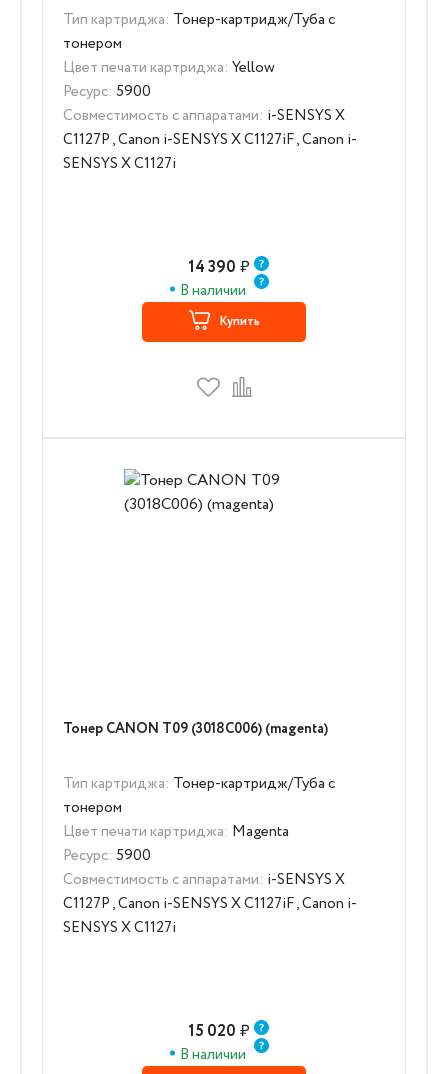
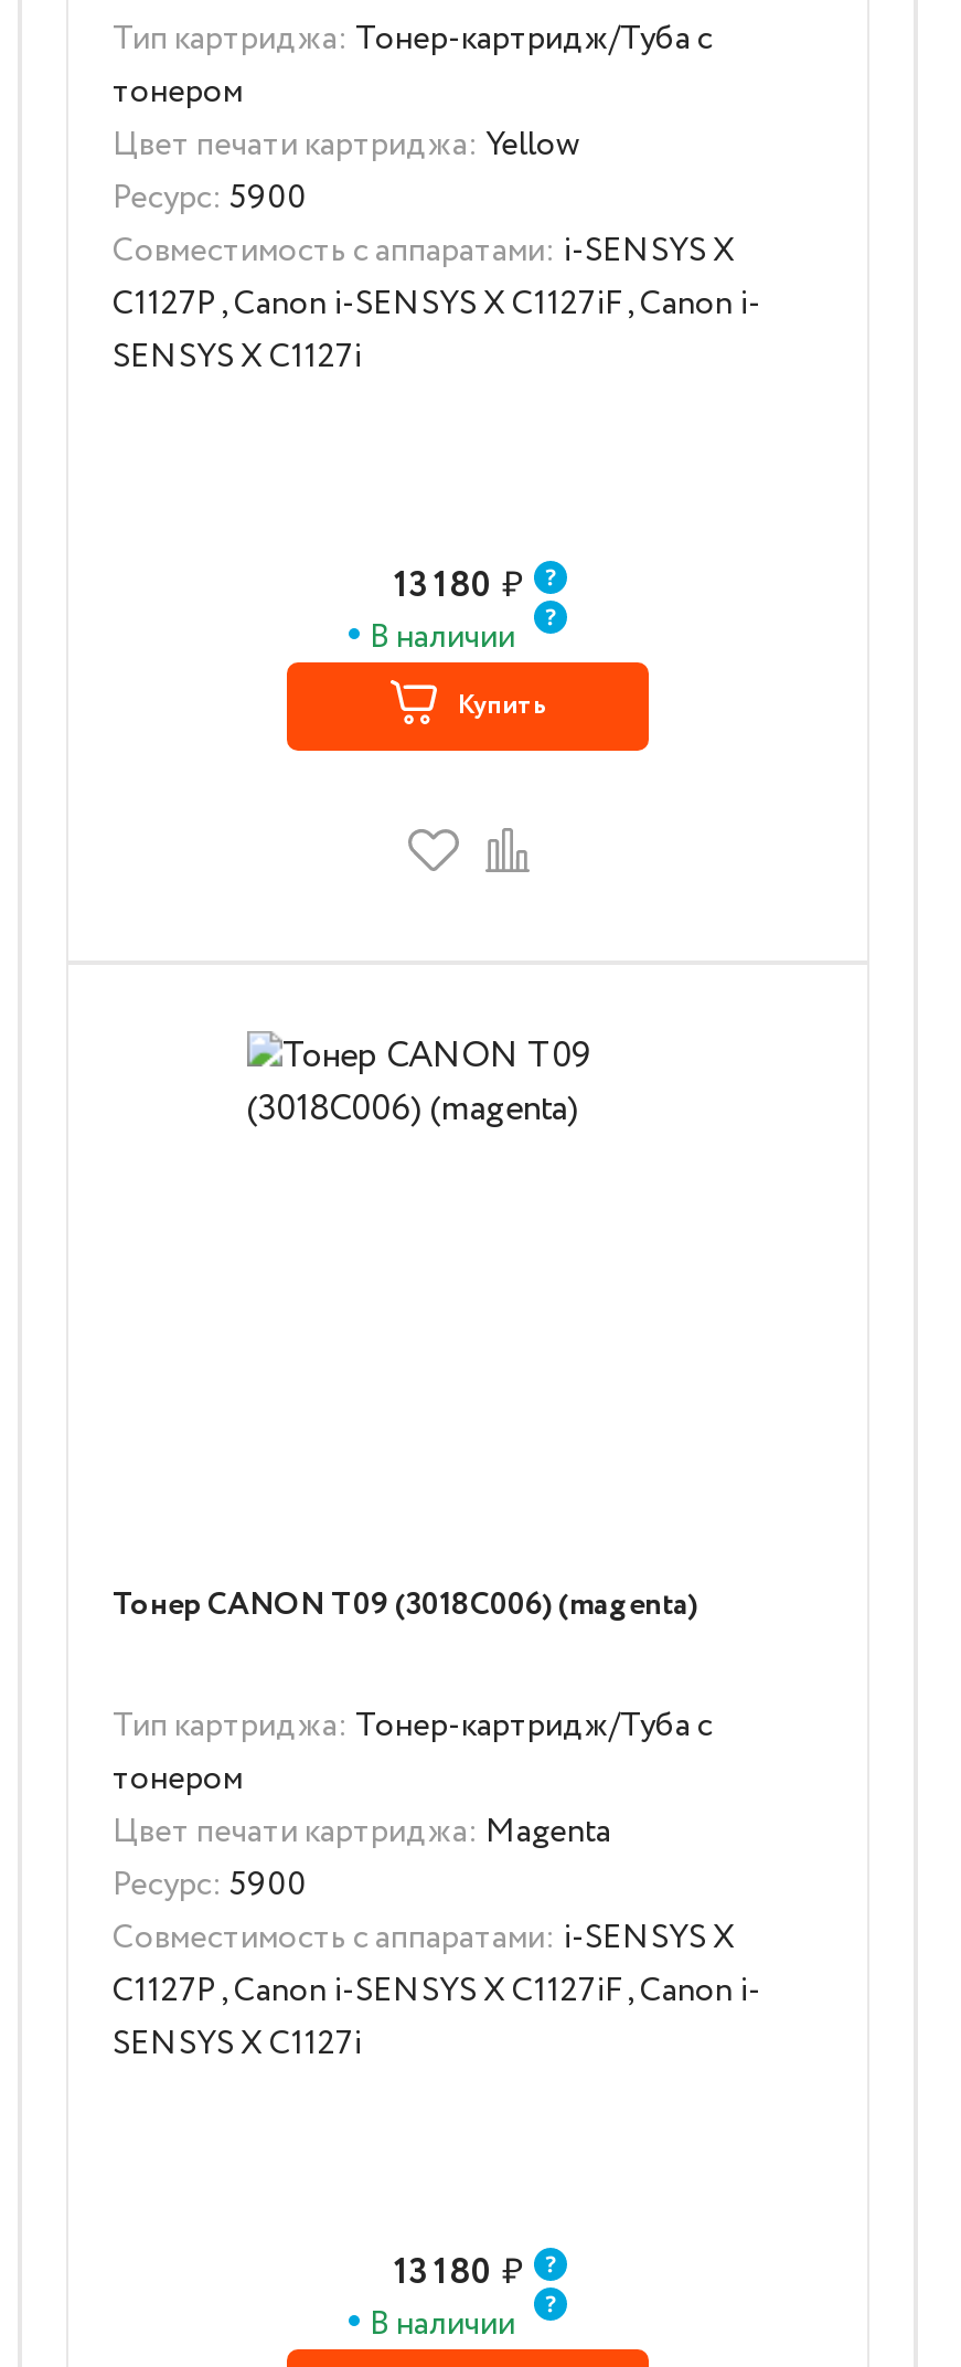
[187,256,253,279] 14 390 ₽ -> [394,561,533,612] 13 180 ₽
[187,1020,253,1043] 15 020 ₽ -> [394,2248,533,2299] 13 180 ₽

